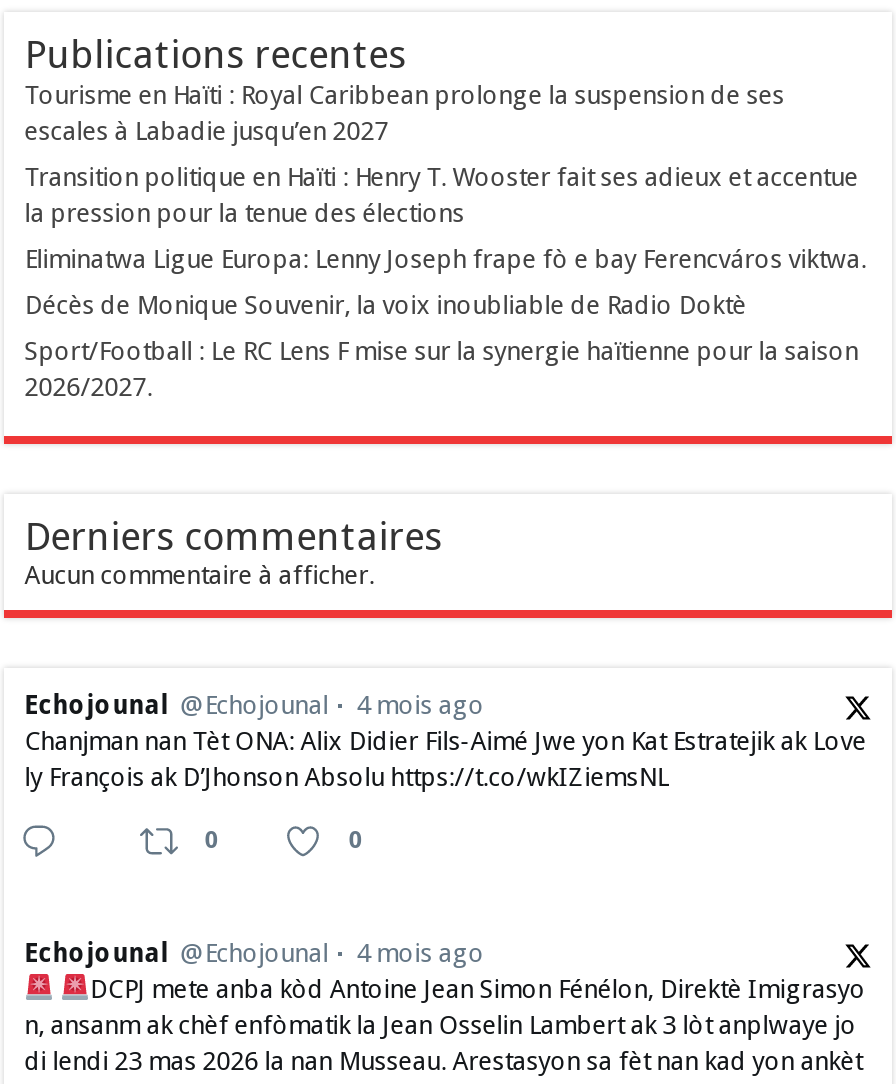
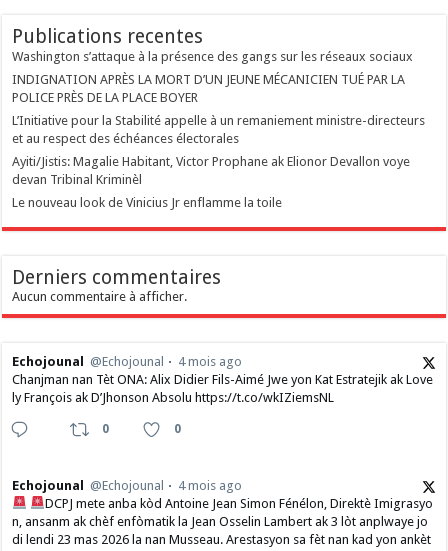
[24,79,784,145] Tourisme en Haïti : Royal Caribbean prolonge la suspension de ses | escales à Labadie jusqu’en 2027 -> [12,48,413,63] Washington s’attaque à la présence des gangs sur les réseaux sociaux
[24,161,858,227] Transition politique en Haïti : Henry T. Wooster fait ses adieux et accentue | la pression pour la tenue des élections -> [12,71,405,104] INDIGNATION APRÈS LA MORT D’UN JEUNE MÉCANICIEN TUÉ PAR LA | POLICE PRÈS DE LA PLACE BOYER
[24,243,866,273] Eliminatwa Ligue Europa: Lenny Joseph frape fò e bay Ferencváros viktwa. -> [12,112,425,145] L’Initiative pour la Stabilité appelle à un remaniement ministre-directeurs | et au respect des échéances électorales
[24,289,746,319] Décès de Monique Souvenir, la voix inoubliable de Radio Doktè -> [12,153,410,186] Ayiti/Jistis: Magalie Habitant, Victor Prophane ak Elionor Devallon voye | devan Tribinal Kriminèl
[24,335,858,401] Sport/Football : Le RC Lens F mise sur la synergie haïtienne pour la saison | 2026/2027. -> [12,194,282,209] Le nouveau look de Vinicius Jr enflamme la toile

